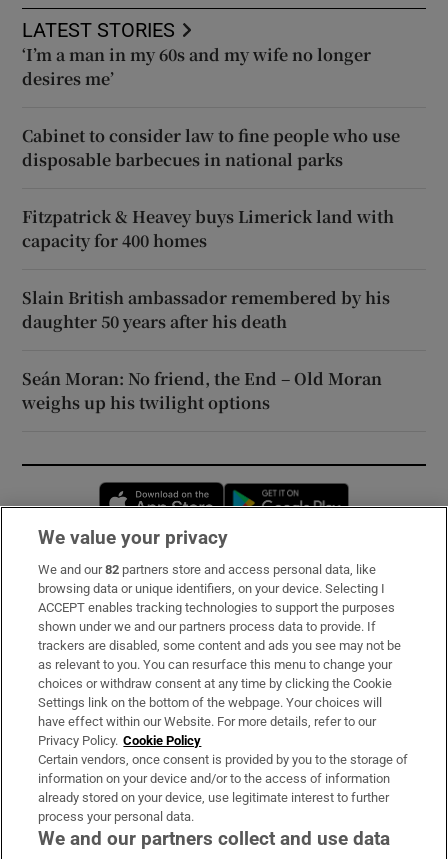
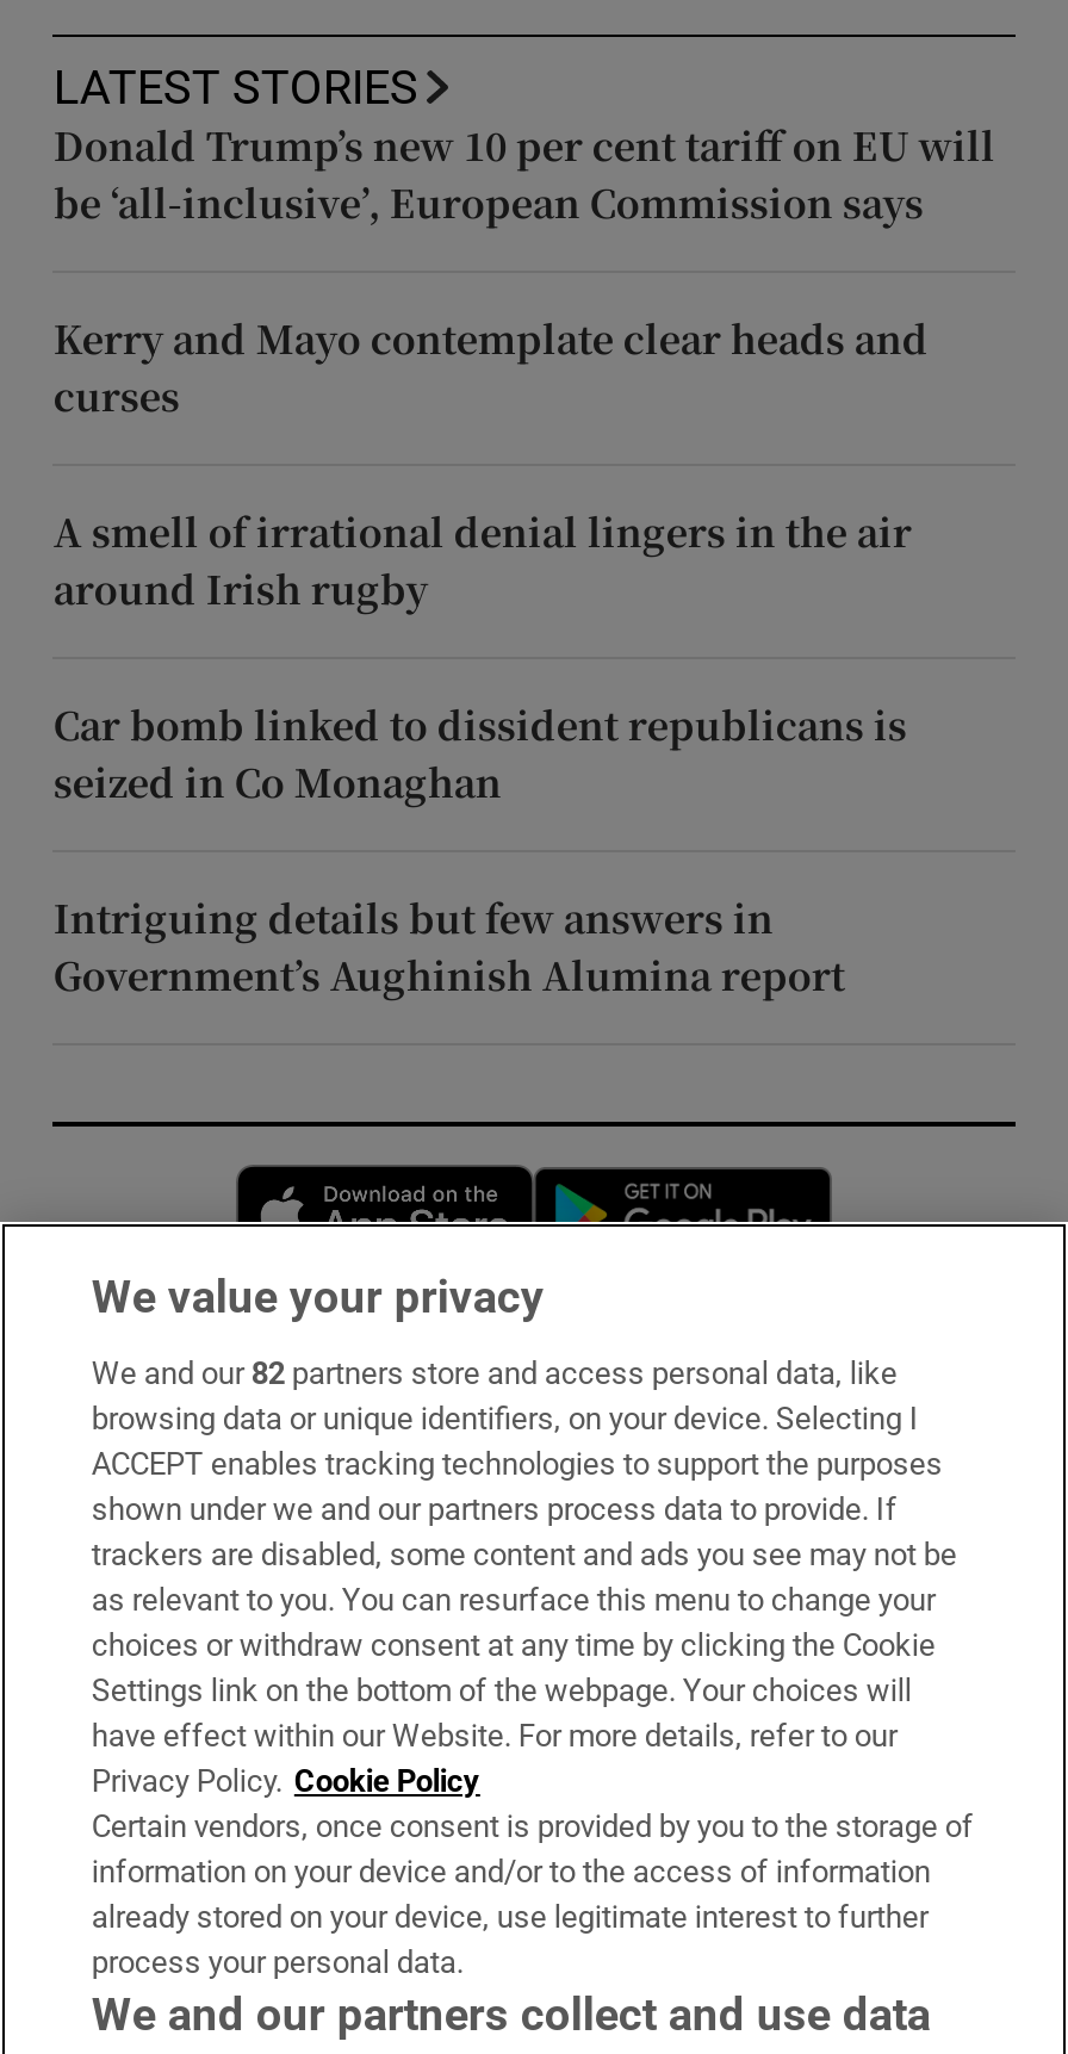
[22,43,371,90] ‘I’m a man in my 60s and my wife no longer | desires me’ -> [53,118,995,230] Donald Trump’s new 10 per cent tariff on EU will | be ‘all-inclusive’, European Commission says
[22,124,400,171] Cabinet to consider law to fine people who use | disposable barbecues in national parks -> [53,311,928,423] Kerry and Mayo contemplate clear heads and | curses
[22,205,394,252] Fitzpatrick & Heavey buys Limerick land with | capacity for 400 homes -> [53,504,912,616] A smell of irrational denial lingers in the air | around Irish rugby
[22,286,390,333] Slain British ambassador remembered by his | daughter 50 years after his death -> [53,697,907,809] Car bomb linked to dissident republicans is | seized in Co Monaghan
[22,367,382,414] Seán Moran: No friend, the End – Old Moran | weighs up his twilight options -> [53,890,845,1002] Intriguing details but few answers in | Government’s Aughinish Alumina report

